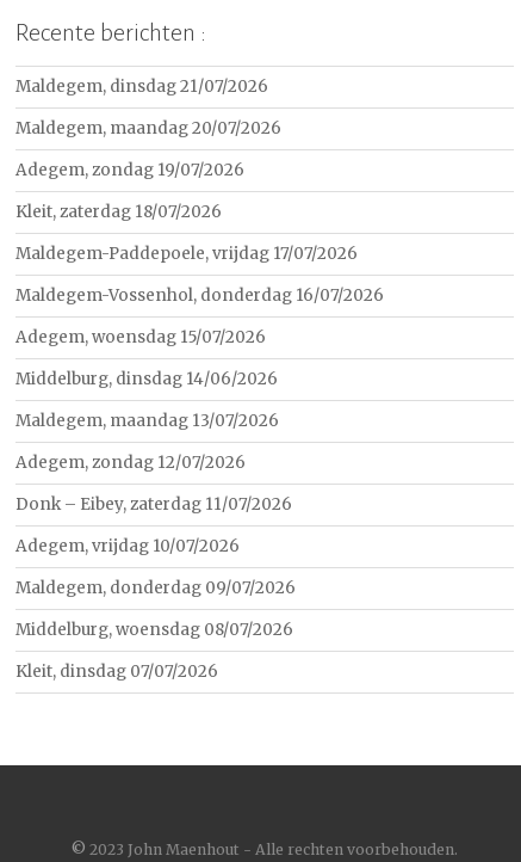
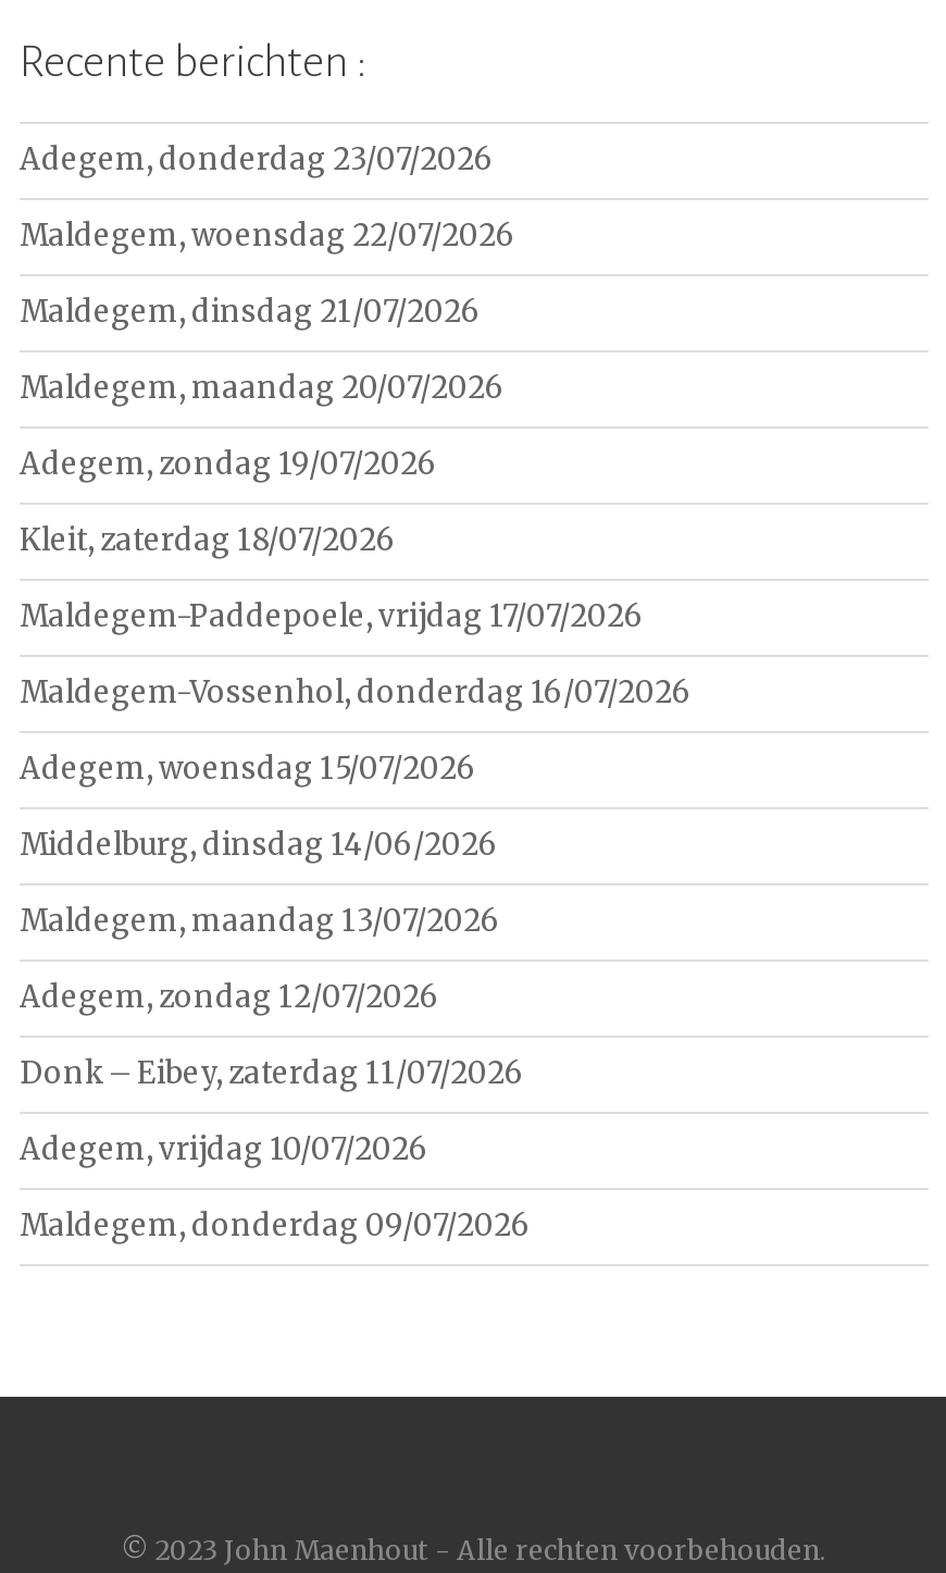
none -> [20,141,515,254] Adegem, donderdag 23/07/2026 | Maldegem, woensdag 22/07/2026
moved [15,76,384,598] -> [20,293,692,1244]: Maldegem, dinsdag 21/07/2026 | Maldegem, maandag 20/07/2026 | Adegem, zondag 19/07/2026 | ... | Adegem, vrijdag 10/07/2026 | Maldegem, donderdag 09/07/2026
[15,619,293,681] Middelburg, woensdag 08/07/2026 | Kleit, dinsdag 07/07/2026 -> none

